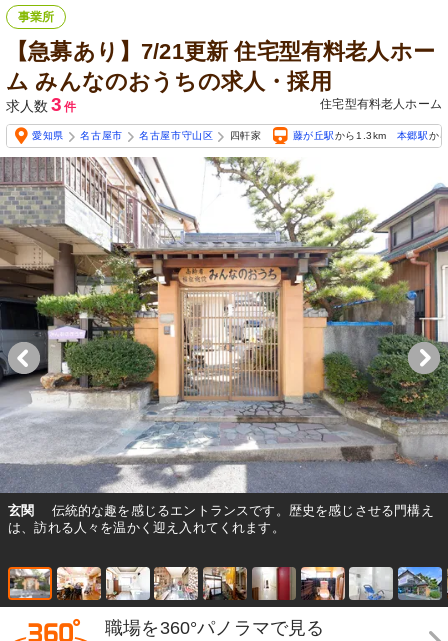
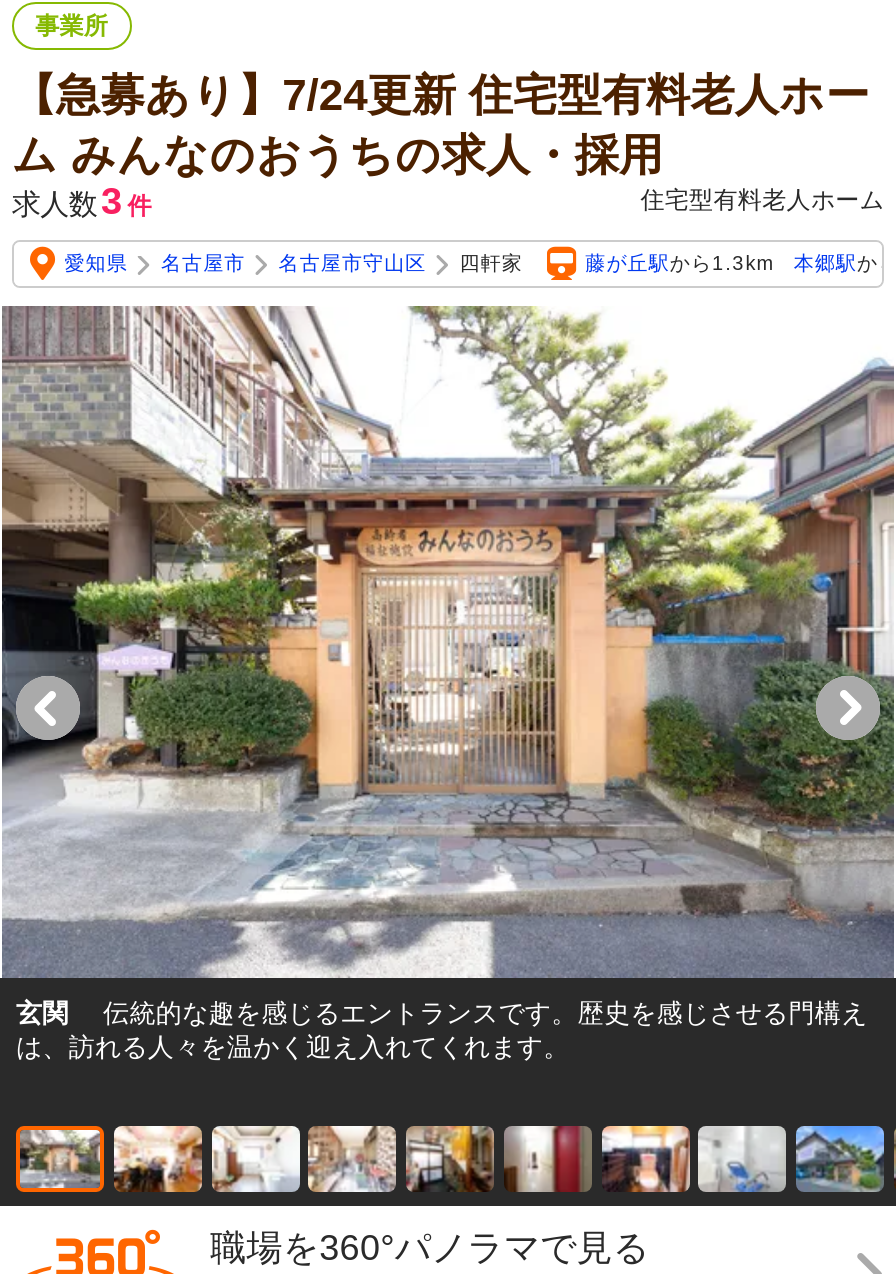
[6,39,435,64] 【急募あり】7/21更新 住宅型有料老人ホー -> [12,70,870,120] 【急募あり】7/24更新 住宅型有料老人ホー

